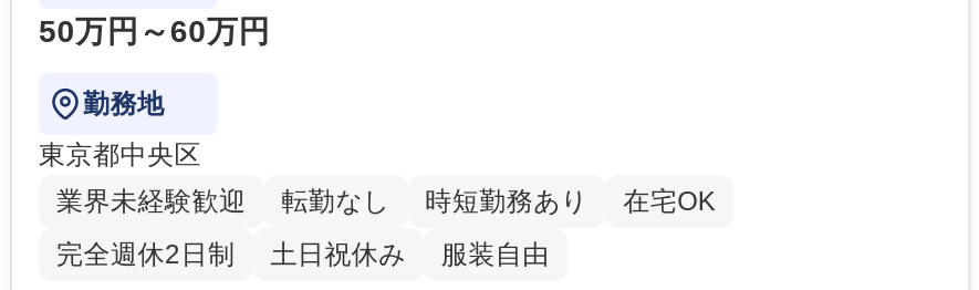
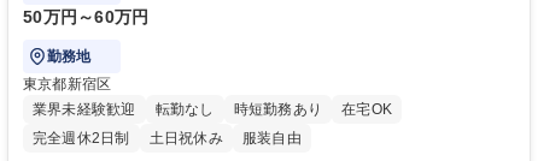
[39,139,201,170] 東京都中央区 -> [23,76,111,93] 東京都新宿区

